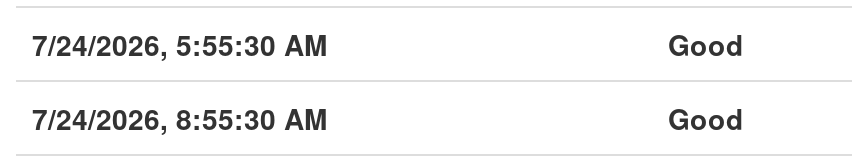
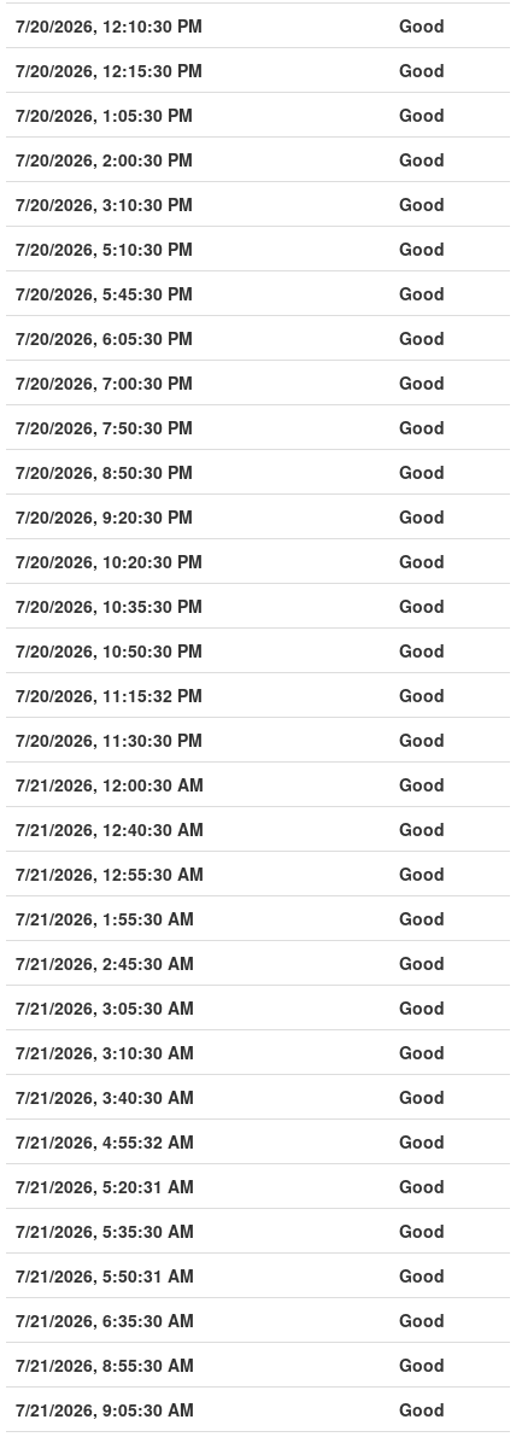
[32,24,328,64] 7/24/2026, 5:55:30 AM -> [16,13,203,37] 7/20/2026, 12:10:30 PM
[32,98,328,138] 7/24/2026, 8:55:30 AM -> [16,58,445,1421] 7/20/2026, 12:15:30 PM | Good | 7/20/2026, 1:05:30 PM | Good | 7/20/2026, 2:00:30 PM | Good | 7/20/2026, 3:10:30 PM | Good | 7/20/2026, 5:10:30 PM | Good | 7/20/2026, 5:45:30 PM | Good | 7/20/2026, 6:05:30 PM | Good | 7/20/2026, 7:00:30 PM | Good | 7/20/2026, 7:50:30 PM | Good | 7/20/2026, 8:50:30 PM | Good | 7/20/2026, 9:20:30 PM | Good | 7/20/2026, 10:20:30 PM | Good | 7/20/2026, 10:35:30 PM | Good | 7/20/2026, 10:50:30 PM | Good | 7/20/2026, 11:15:32 PM | Good | 7/20/2026, 11:30:30 PM | Good | 7/21/2026, 12:00:30 AM | Good | 7/21/2026, 12:40:30 AM | Good | 7/21/2026, 12:55:30 AM | Good | 7/21/2026, 1:55:30 AM | Good | 7/21/2026, 2:45:30 AM | Good | 7/21/2026, 3:05:30 AM | Good | 7/21/2026, 3:10:30 AM | Good | 7/21/2026, 3:40:30 AM | Good | 7/21/2026, 4:55:32 AM | Good | 7/21/2026, 5:20:31 AM | Good | 7/21/2026, 5:35:30 AM | Good | 7/21/2026, 5:50:31 AM | Good | 7/21/2026, 6:35:30 AM | Good | 7/21/2026, 8:55:30 AM | Good | 7/21/2026, 9:05:30 AM

